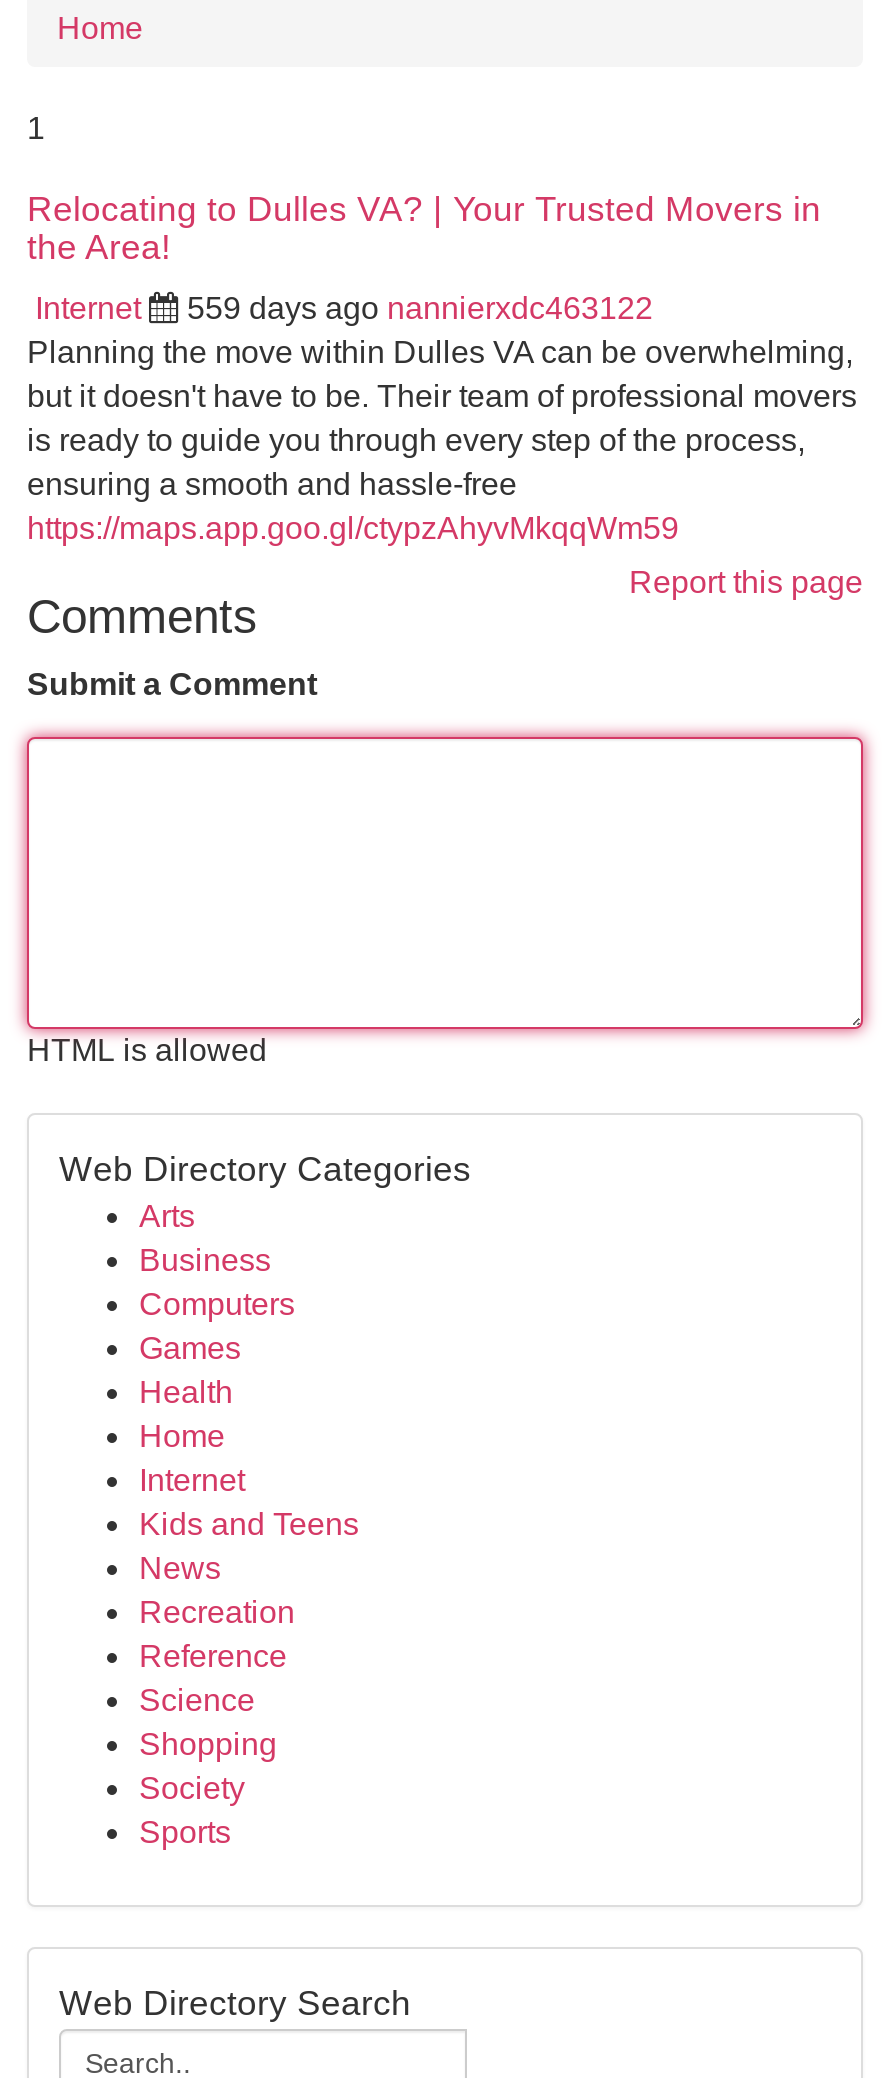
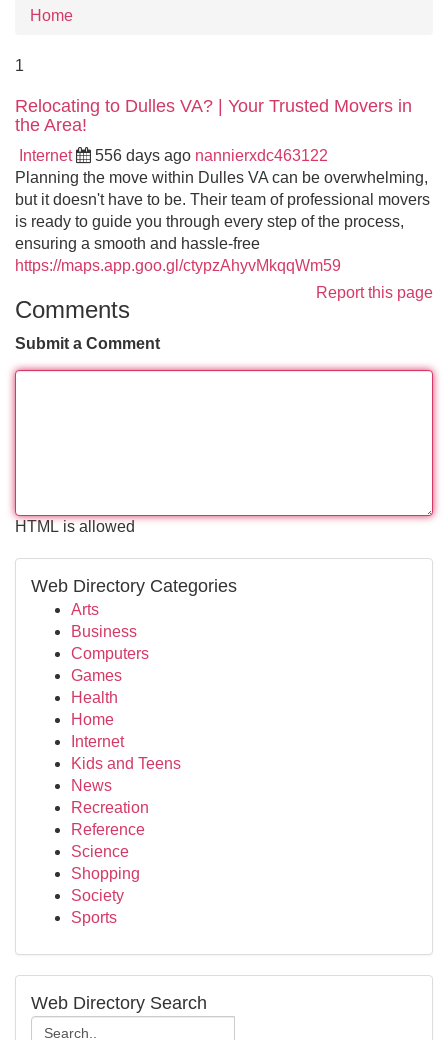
[187,291,653,325] 559 days ago nannierxdc463122 -> [95,147,328,164] 556 days ago nannierxdc463122

